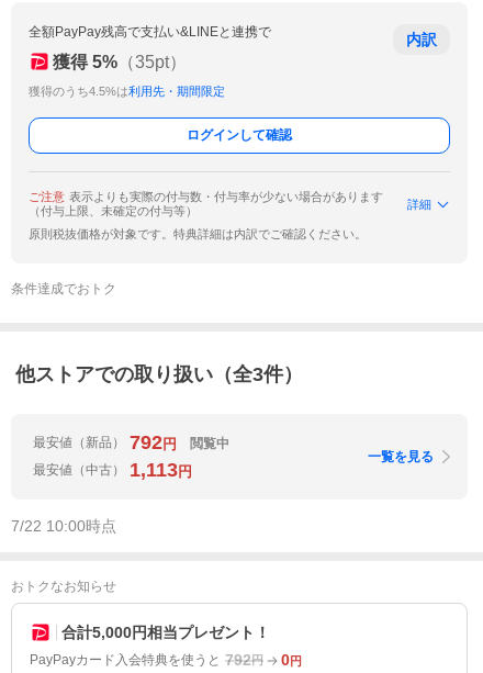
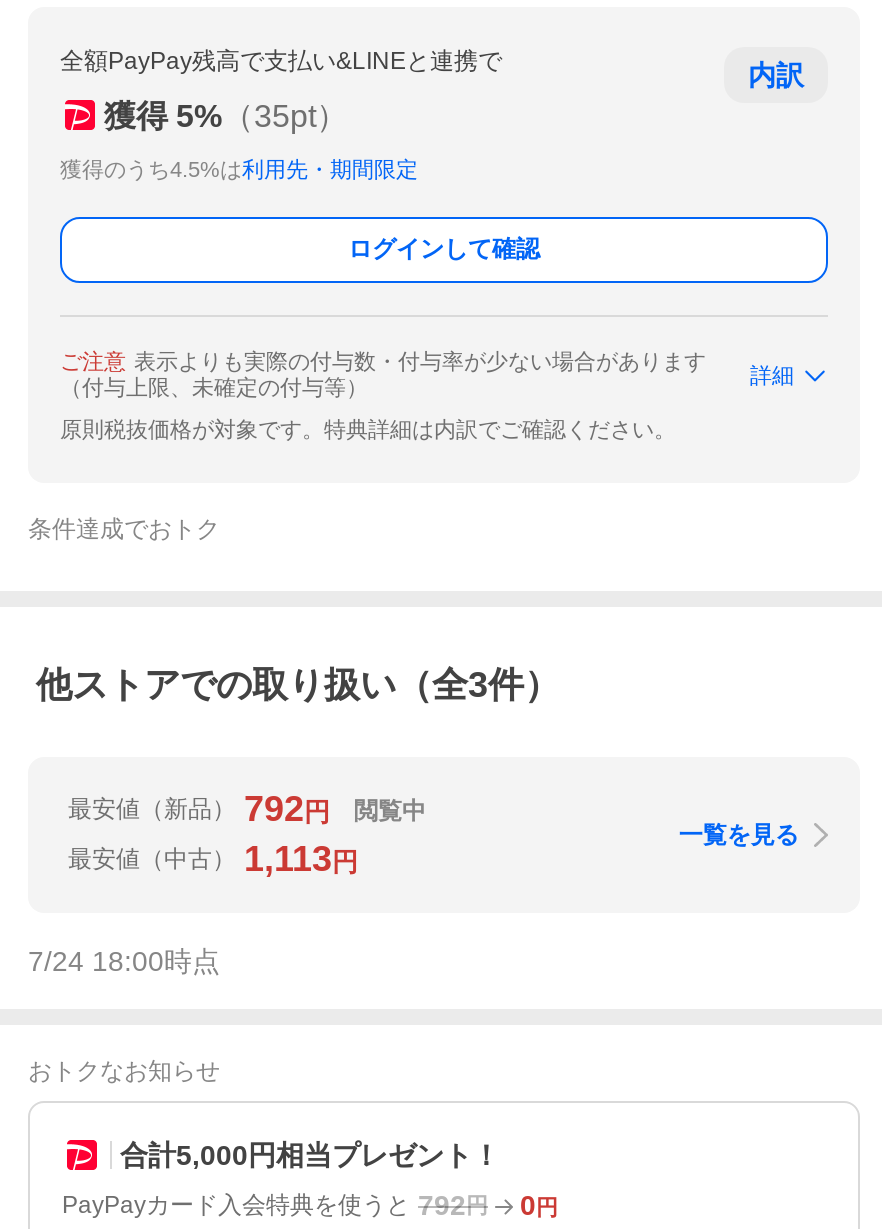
[11,517,116,535] 7/22 10:00時点 -> [28,945,220,977] 7/24 18:00時点

